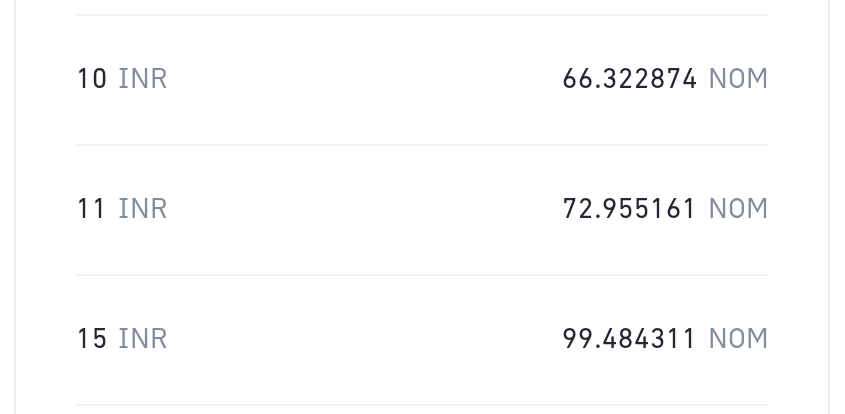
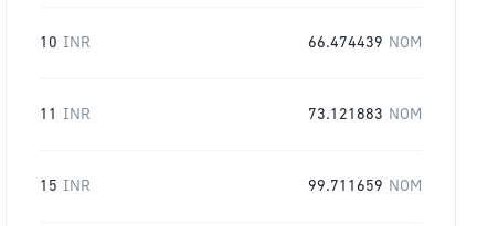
[562,66,768,94] 66.322874 NOM -> [308,35,422,51] 66.474439 NOM
[562,196,768,224] 72.955161 NOM -> [308,107,422,122] 73.121883 NOM
[562,326,768,354] 99.484311 NOM -> [308,179,422,194] 99.711659 NOM

